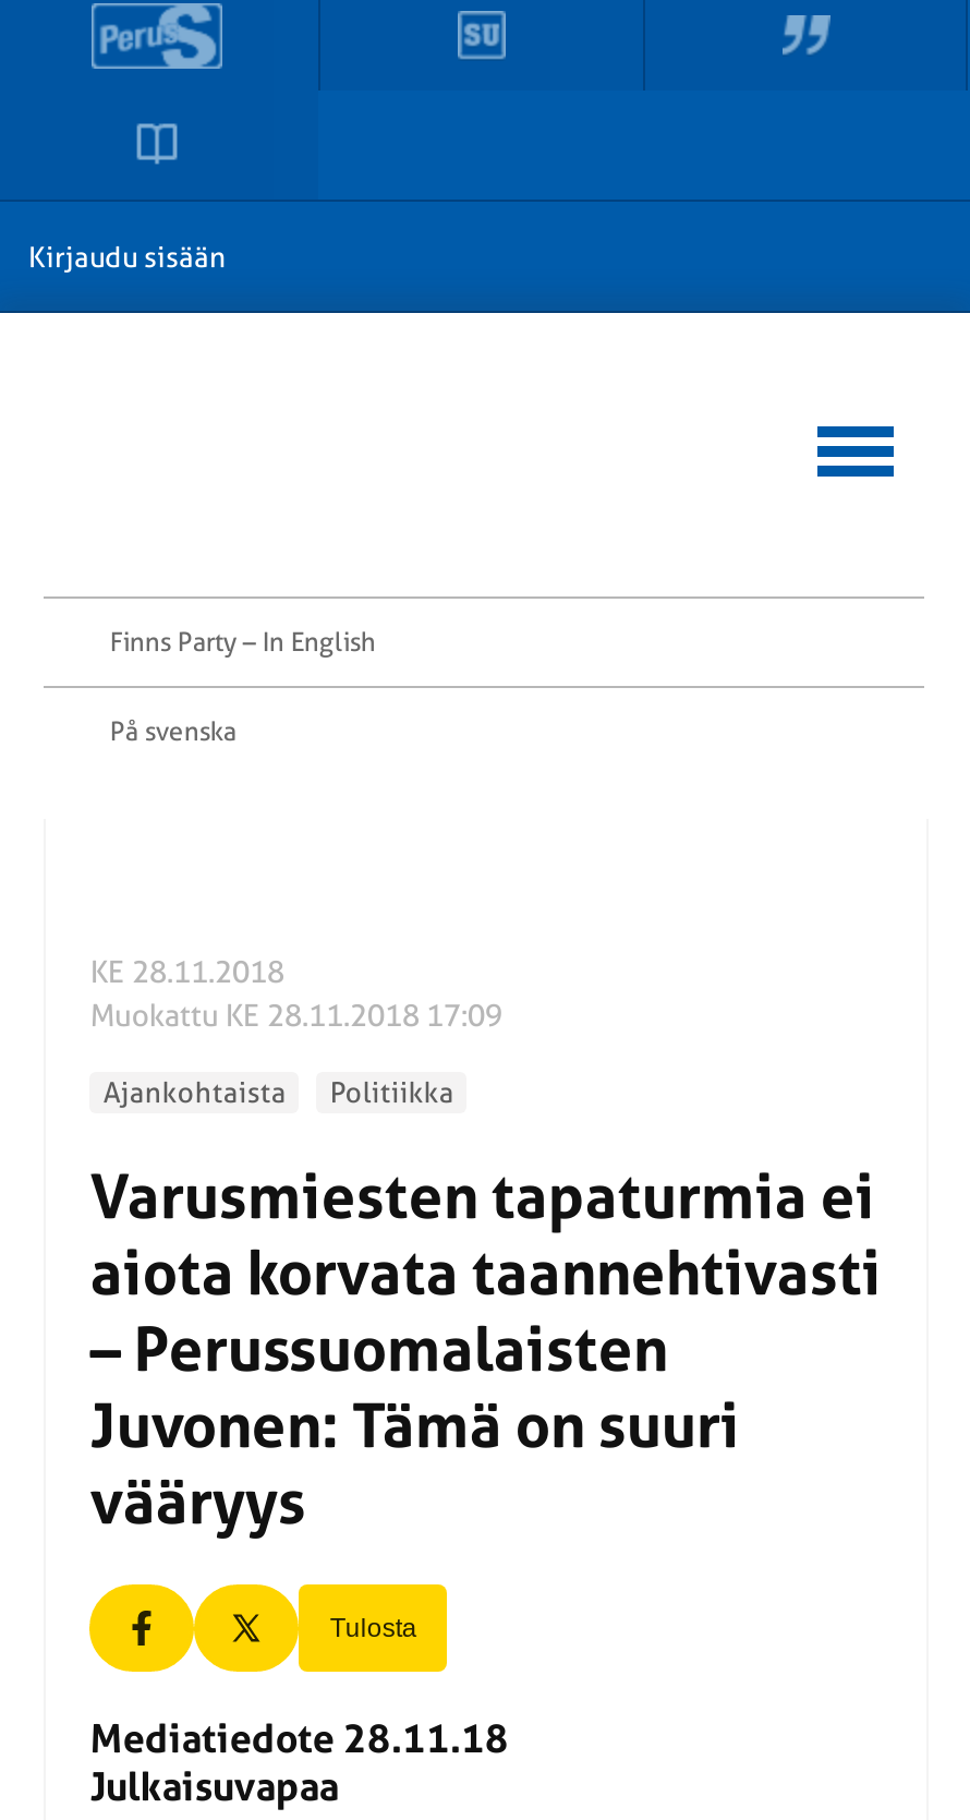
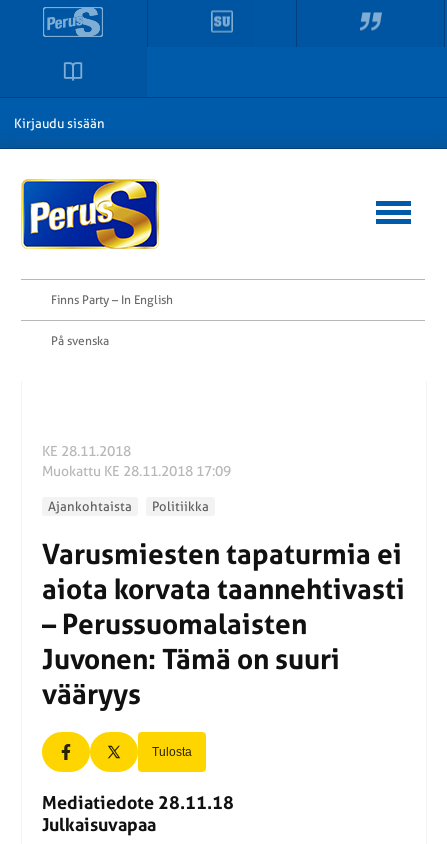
none -> [20,178,160,250] [image]

